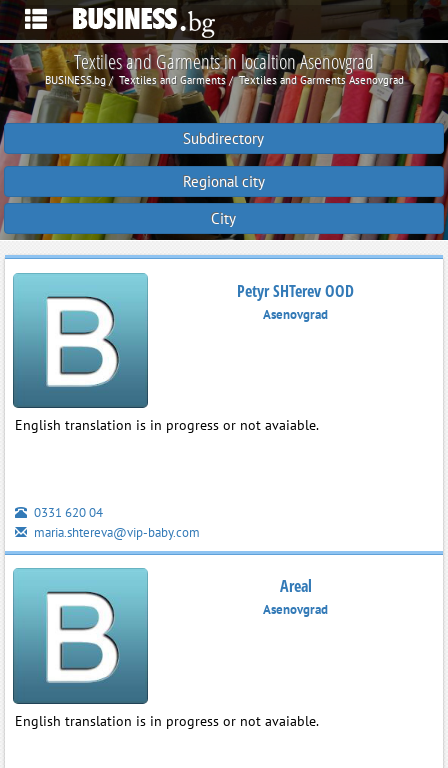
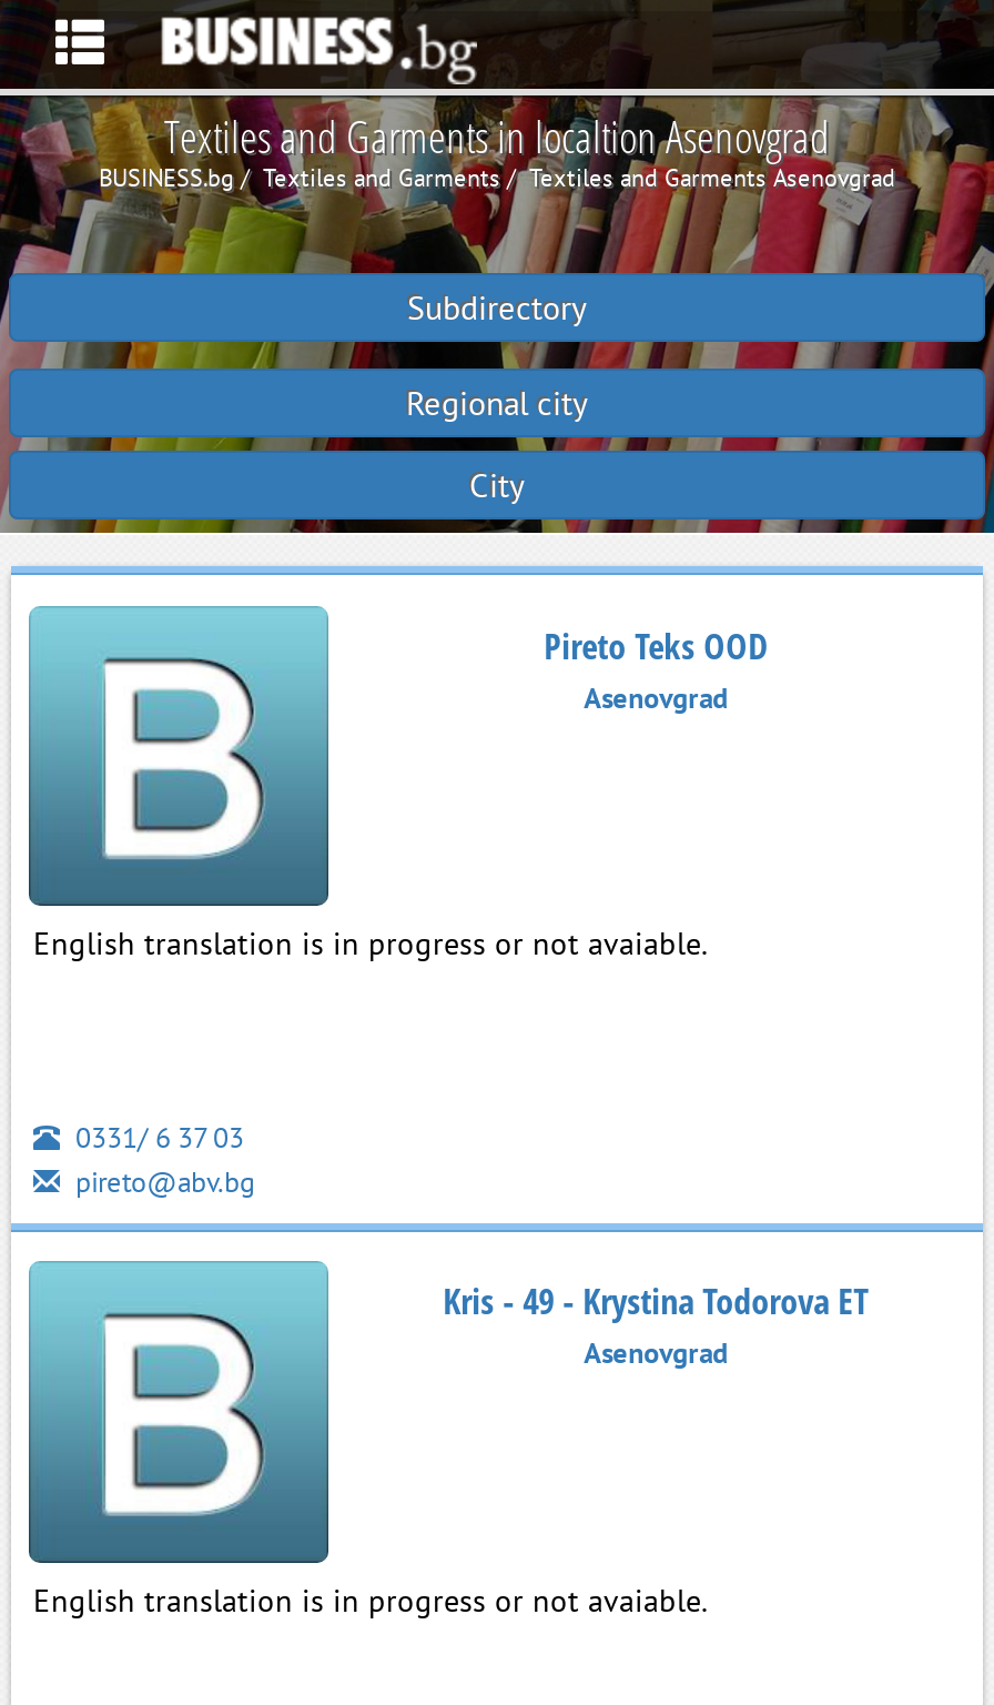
[237,280,354,302] Petyr SHTerev OOD -> [544,622,768,670] Pireto Teks OOD
[31,504,200,541] 0331 620 04 | maria.shtereva@vip-baby.com -> [69,1120,255,1202] 0331/ 6 37 03 | pireto@abv.bg
[280,575,312,597] Areal -> [443,1277,869,1326] Kris - 49 - Krystina Todorova ET

